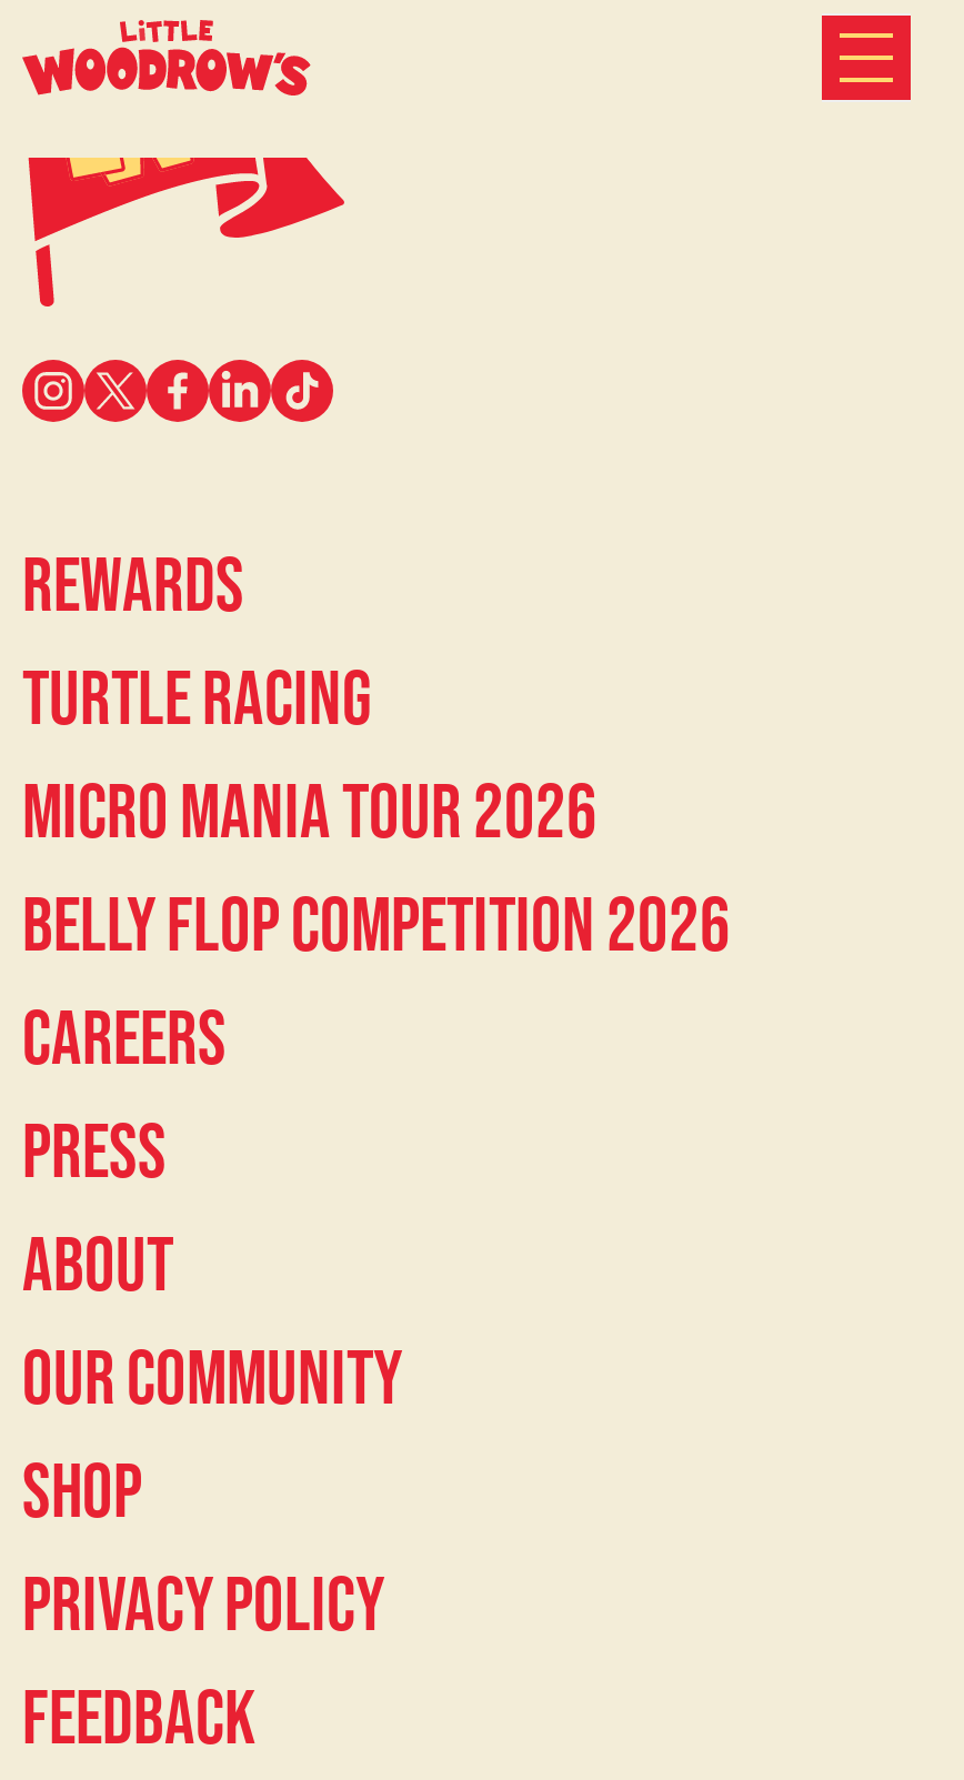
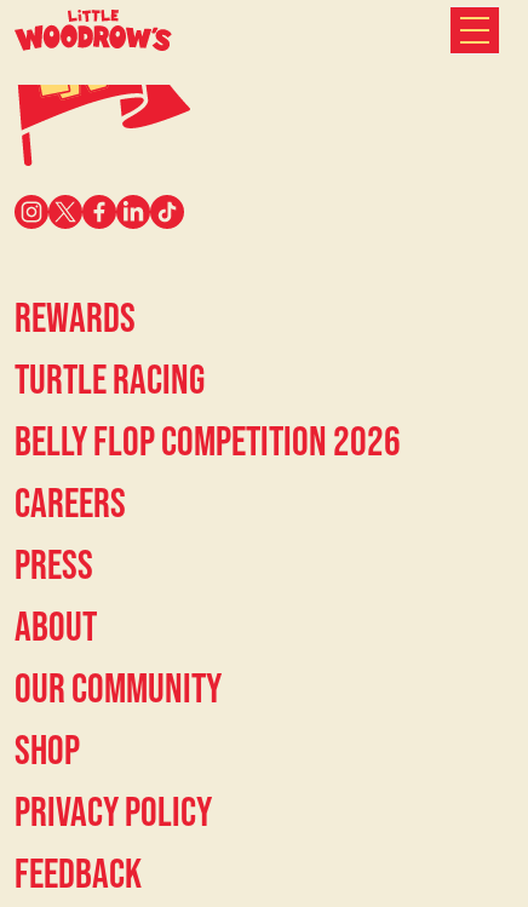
[22,768,598,853] MICRO MANIA TOUR 2026 -> none

